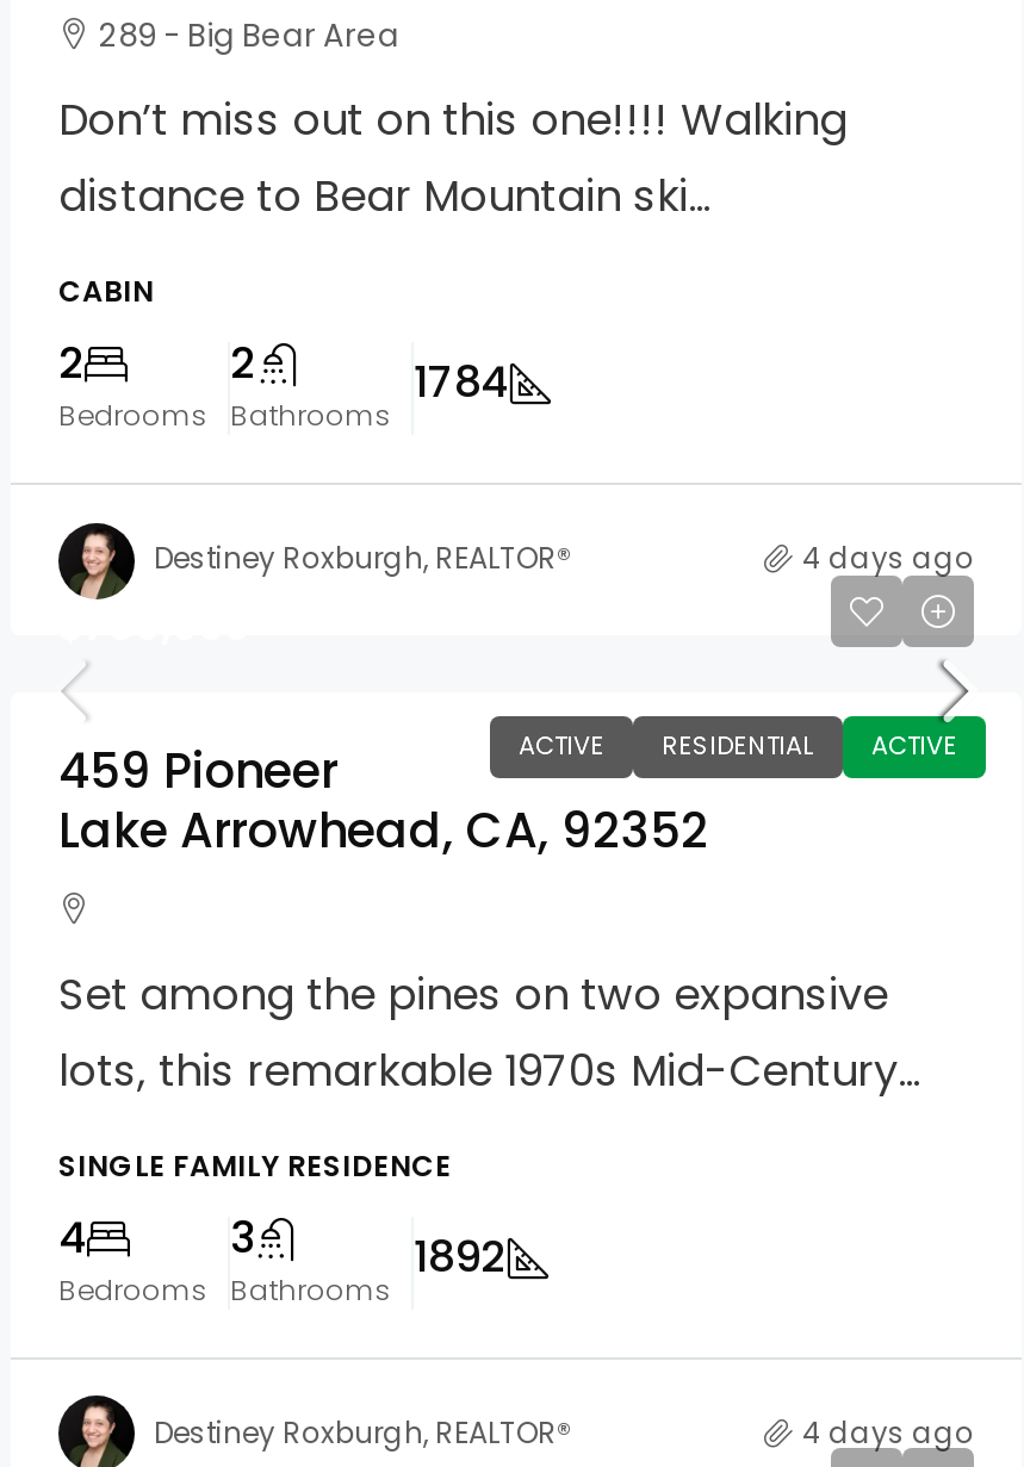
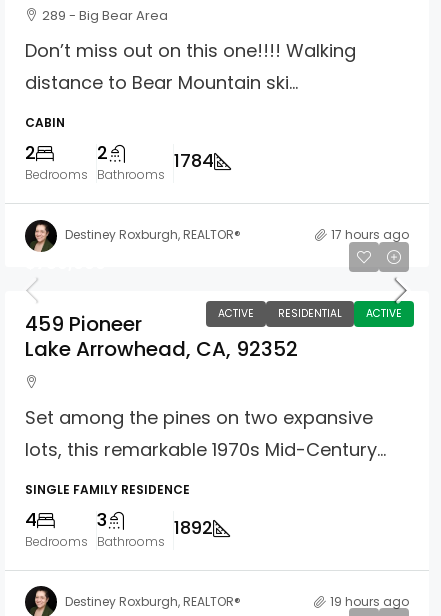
[802,538,974,579] 4 days ago -> [331,226,409,243] 17 hours ago
[802,1412,974,1453] 4 days ago -> [330,593,409,610] 19 hours ago

